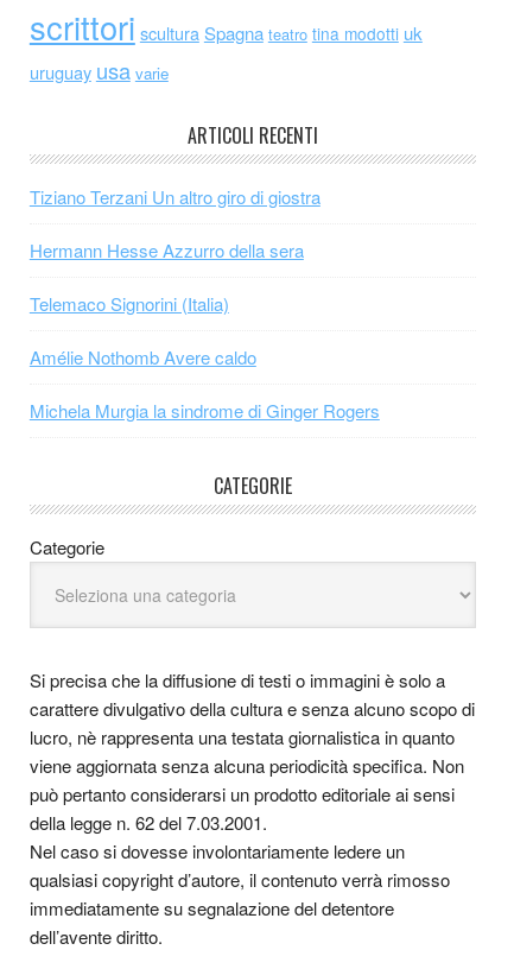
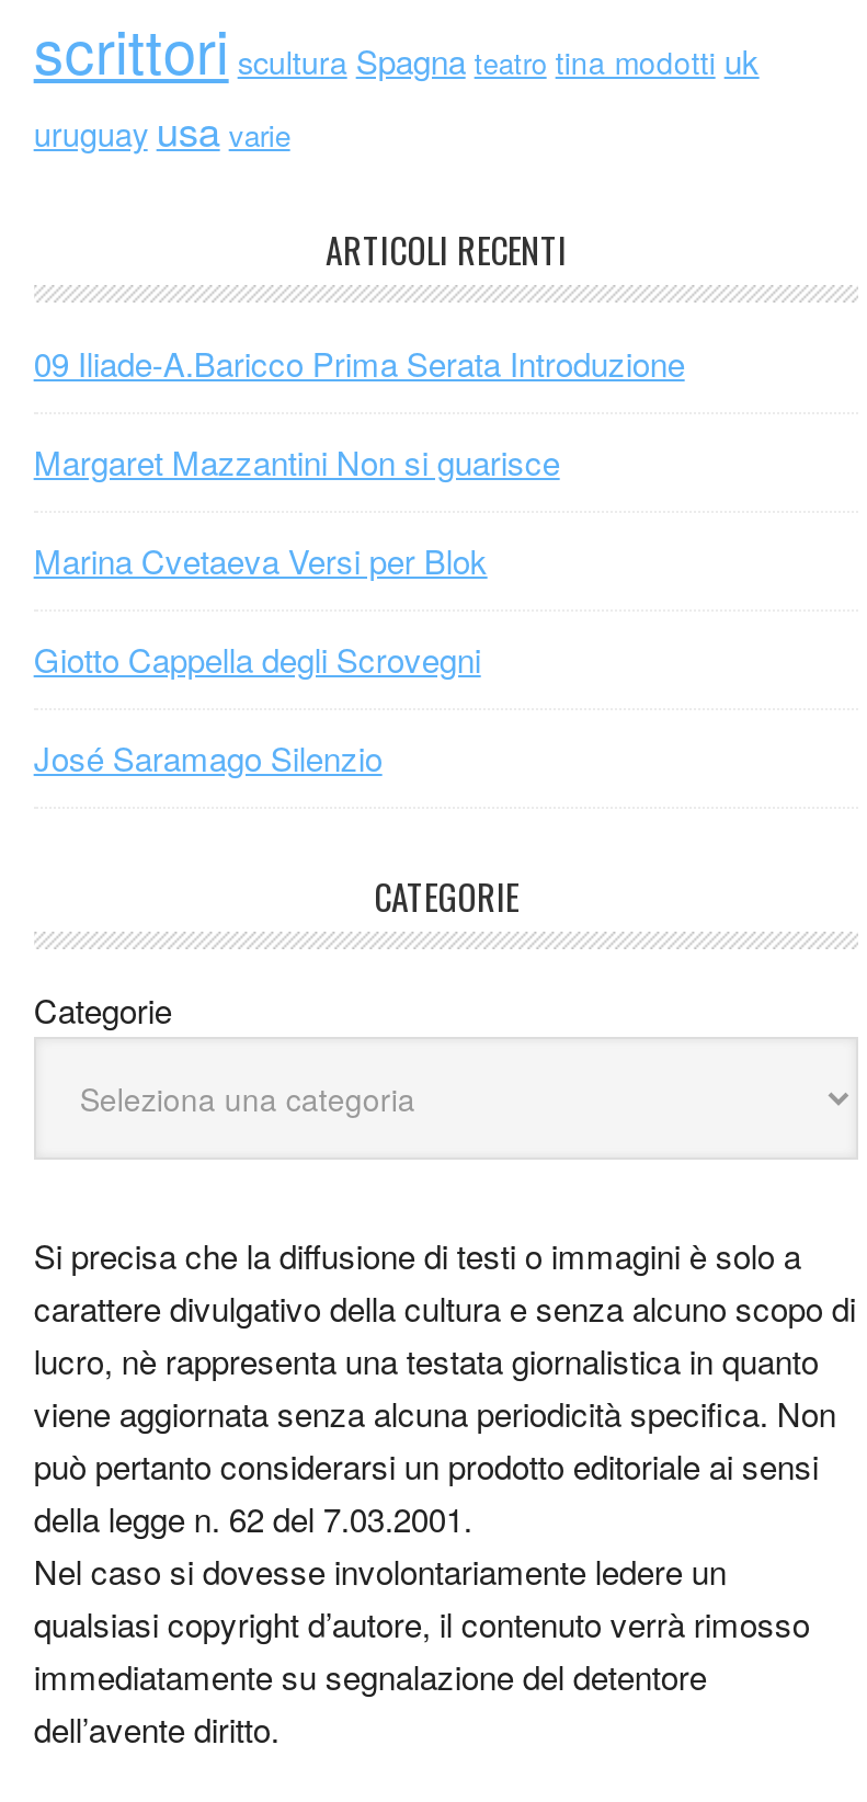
[29,184,320,209] Tiziano Terzani Un altro giro di giostra -> [34,340,685,386] 09 Iliade-A.Baricco Prima Serata Introduzione
[29,237,304,262] Hermann Hesse Azzurro della sera -> [34,438,560,484] Margaret Mazzantini Non si guarisce
[29,291,229,316] Telemaco Signorini (Italia) -> [34,537,487,583] Marina Cvetaeva Versi per Blok
[29,344,256,369] Amélie Nothomb Avere caldo -> [34,636,481,682] Giotto Cappella degli Scrovegni
[29,398,380,423] Michela Murgia la sindrome di Ginger Rogers -> [34,734,382,780] José Saramago Silenzio

